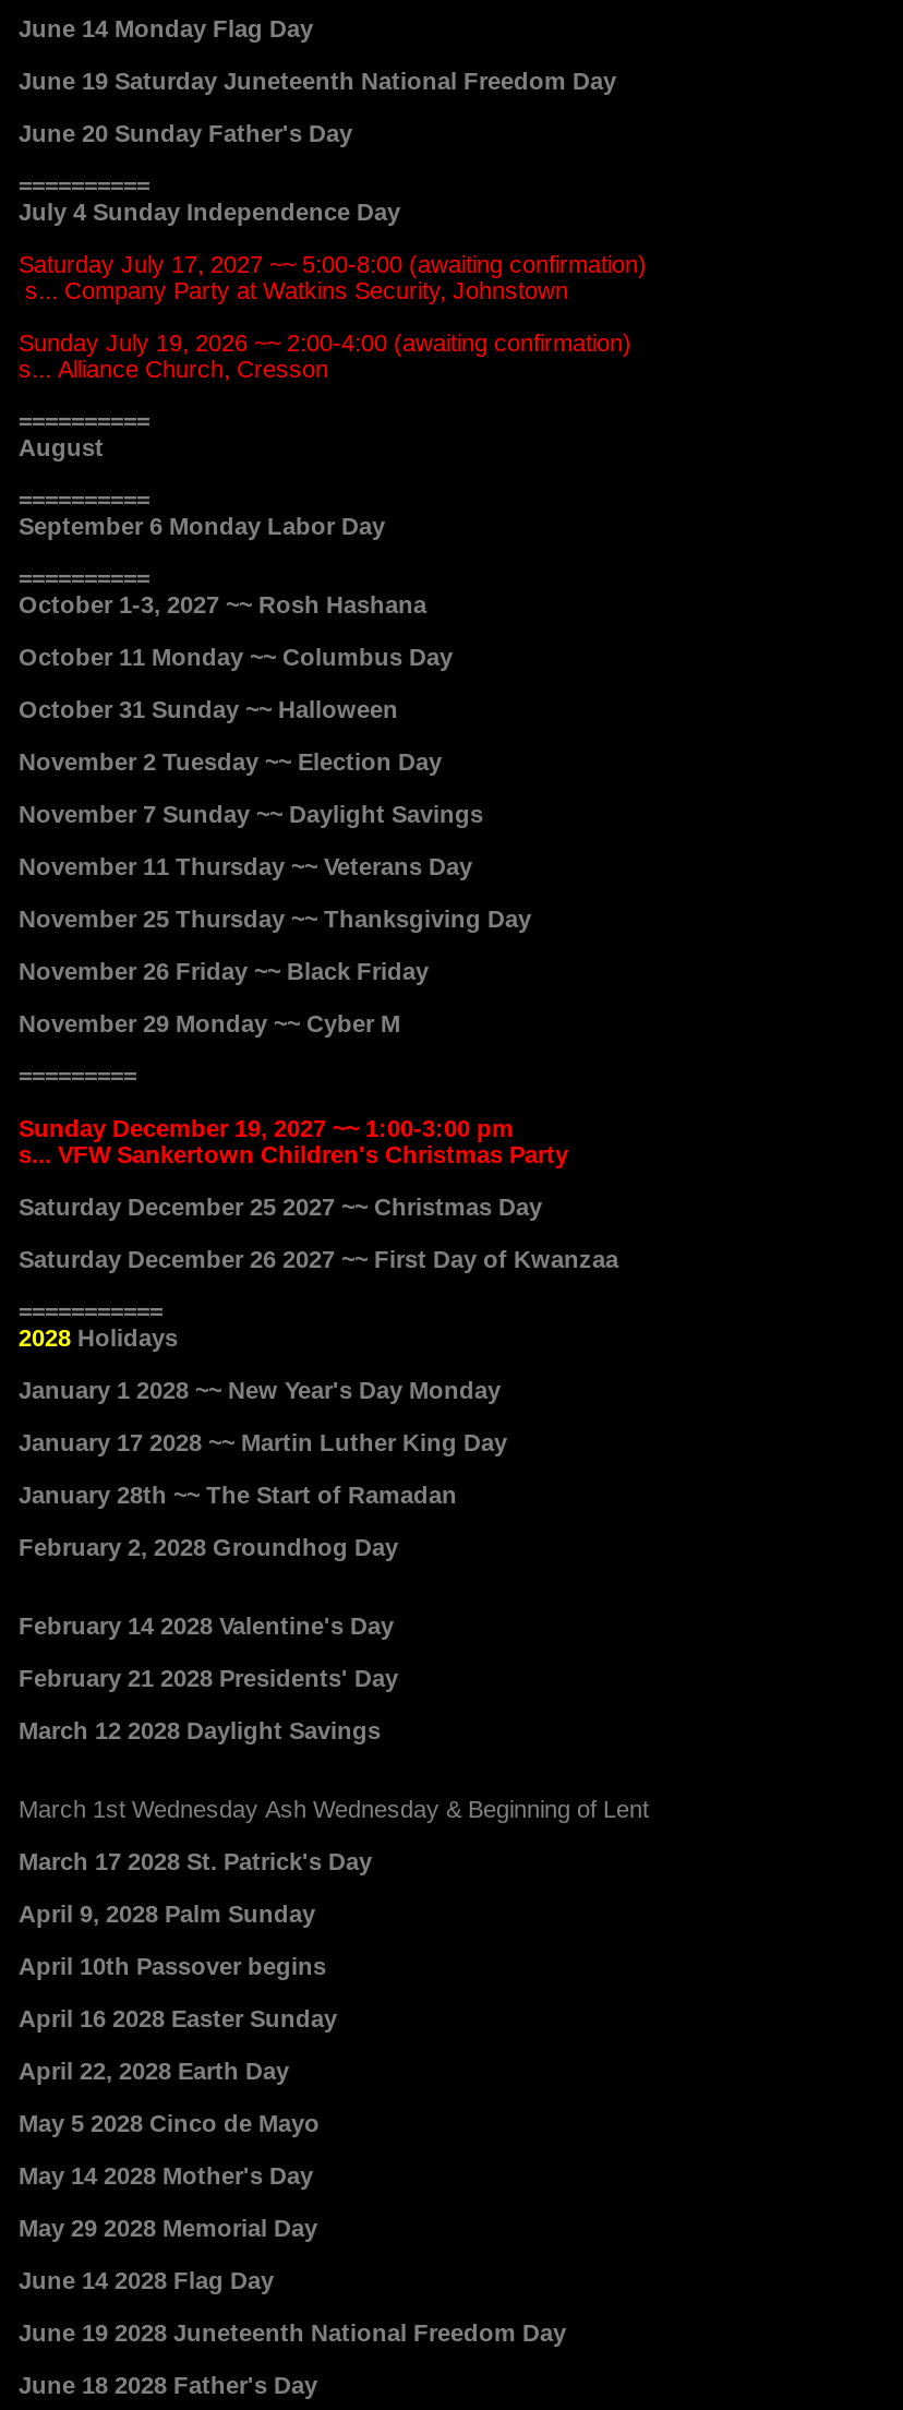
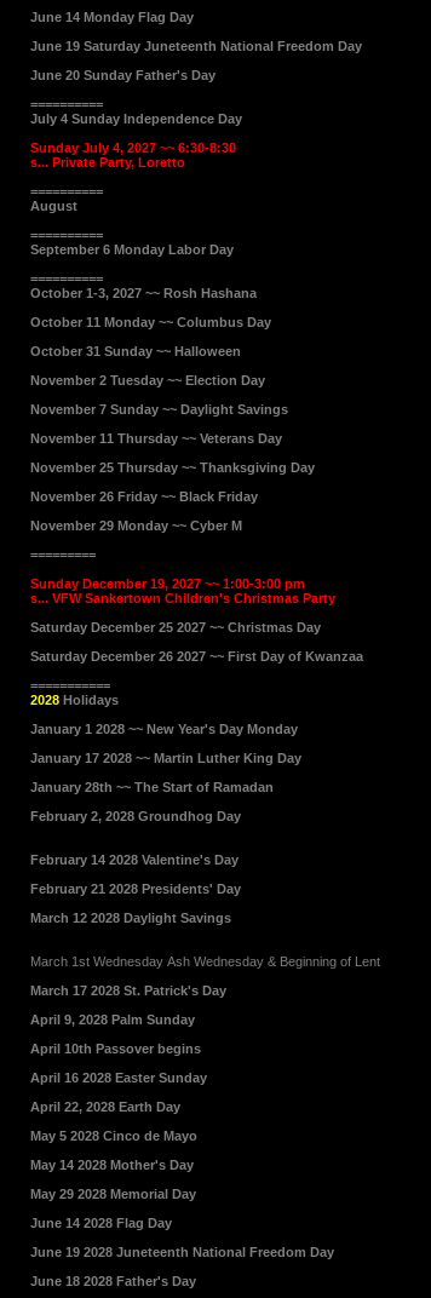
[19,251,647,382] Saturday July 17, 2027 ~~ 5:00-8:00 (awaiting confirmation) | s... Company Party at Watkins Security, Johnstown | Sunday July 19, 2026 ~~ 2:00-4:00 (awaiting confirmation) | s... Alliance Church, Cresson -> [30,140,236,170] Sunday July 4, 2027 ~~ 6:30-8:30 | s... Private Party, Loretto

